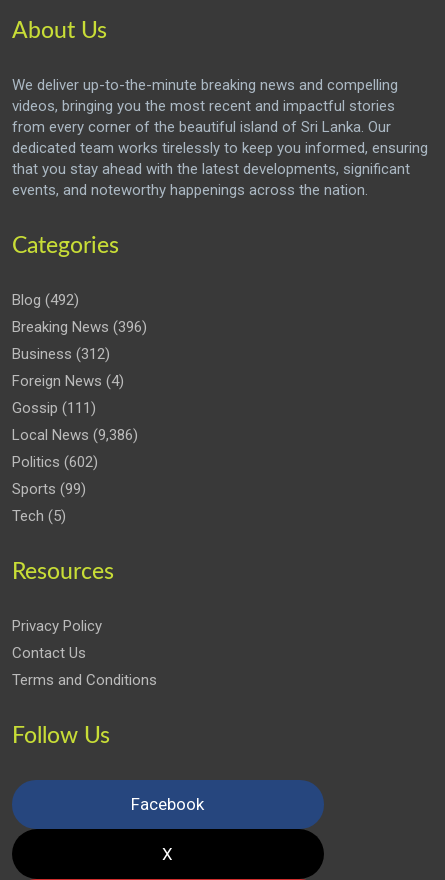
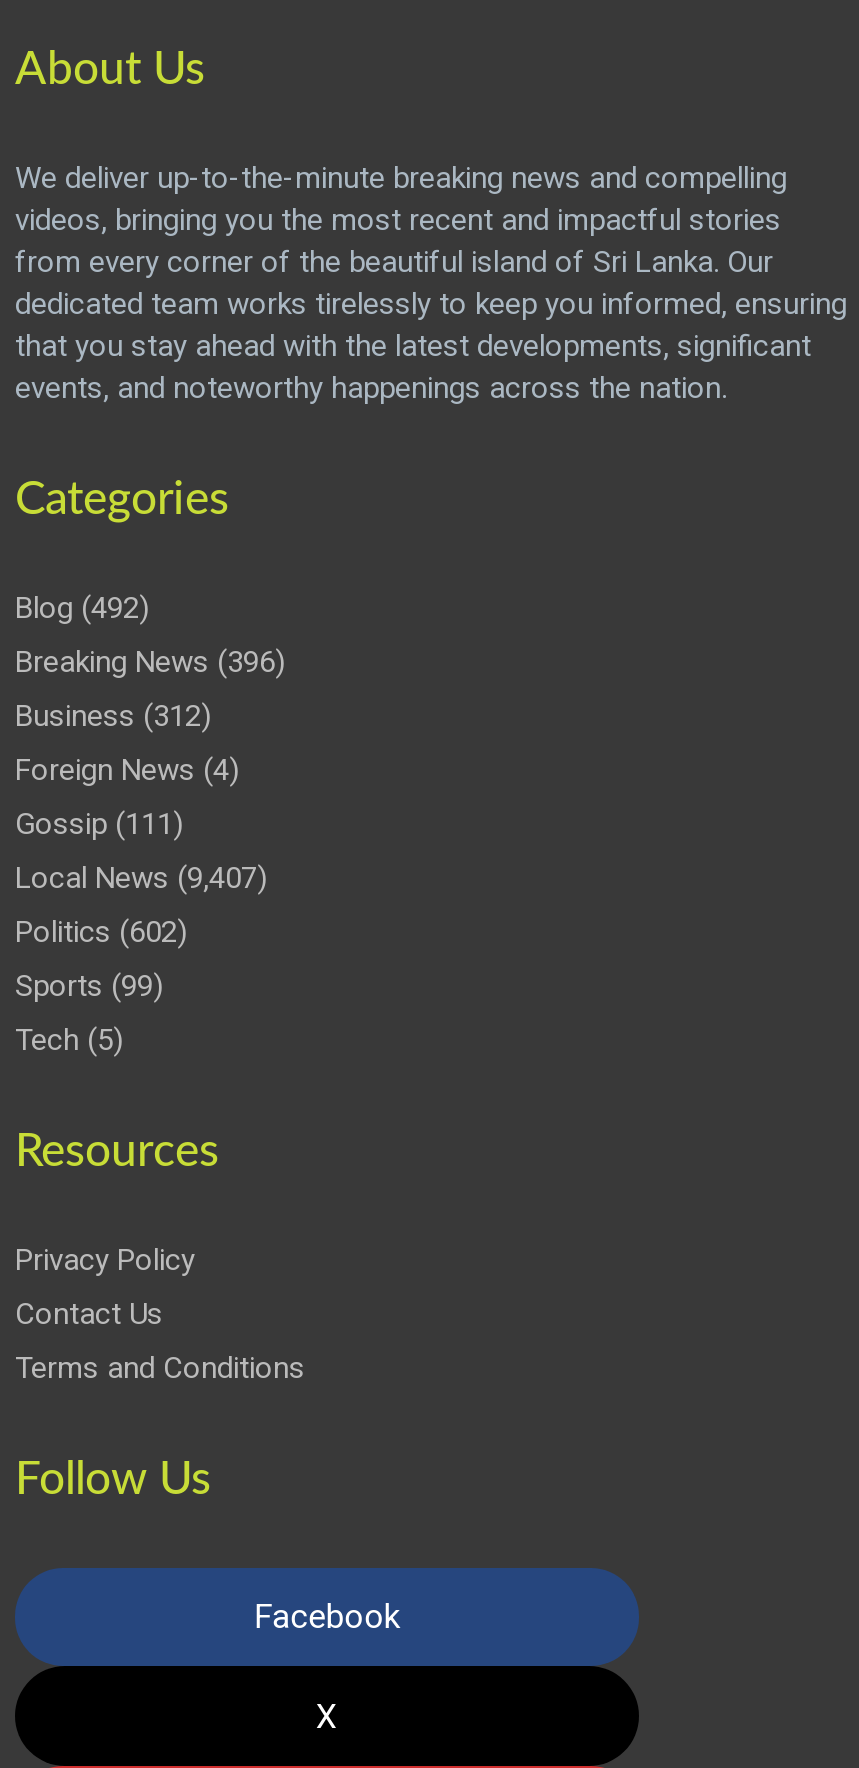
[12,426,138,444] Local News (9,386) -> [15,860,267,896] Local News (9,407)

